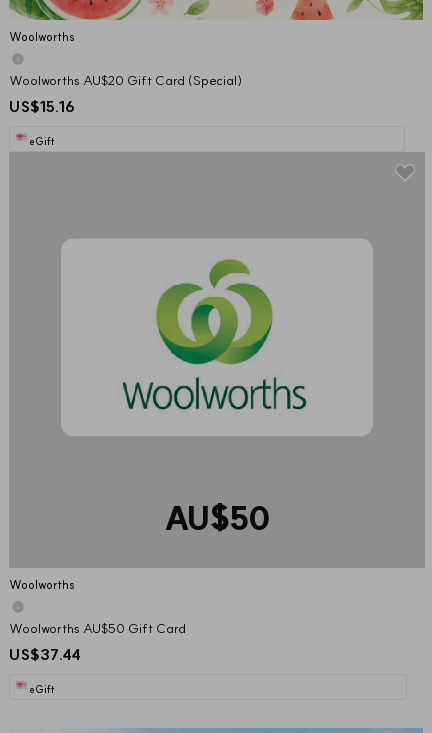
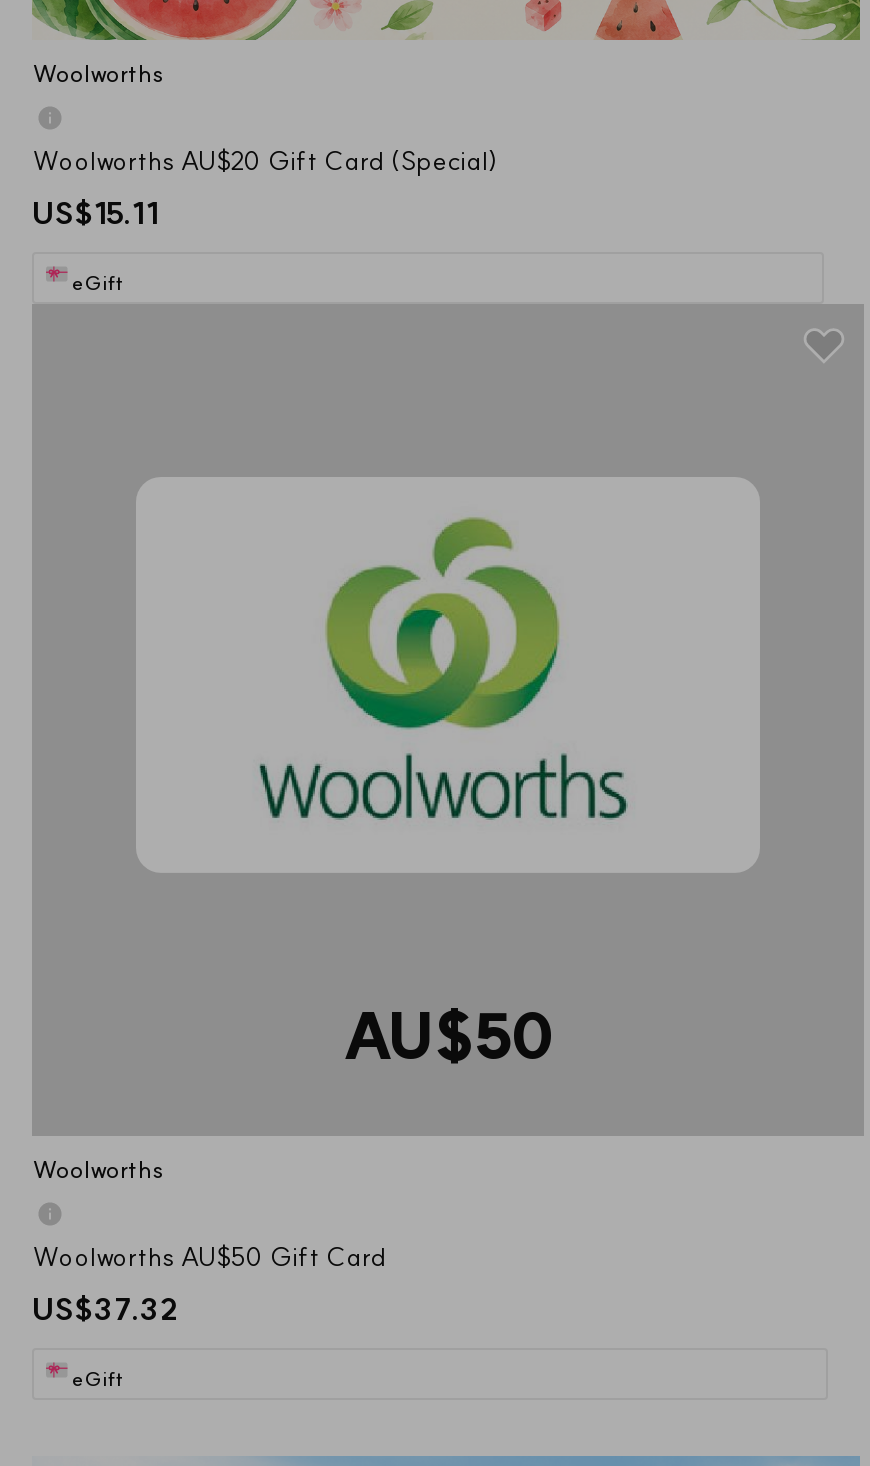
[9,97,75,116] US$15.16 -> [32,194,158,232] US$15.11
[9,645,81,664] US$37.44 -> [32,1290,178,1328] US$37.32

